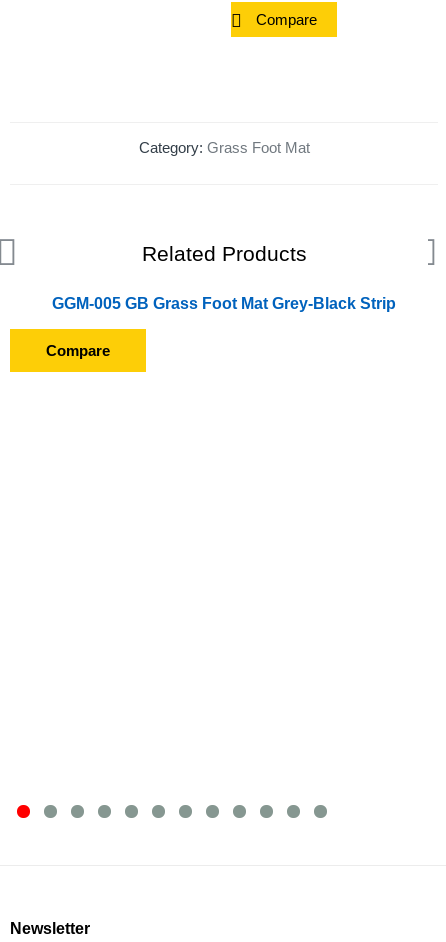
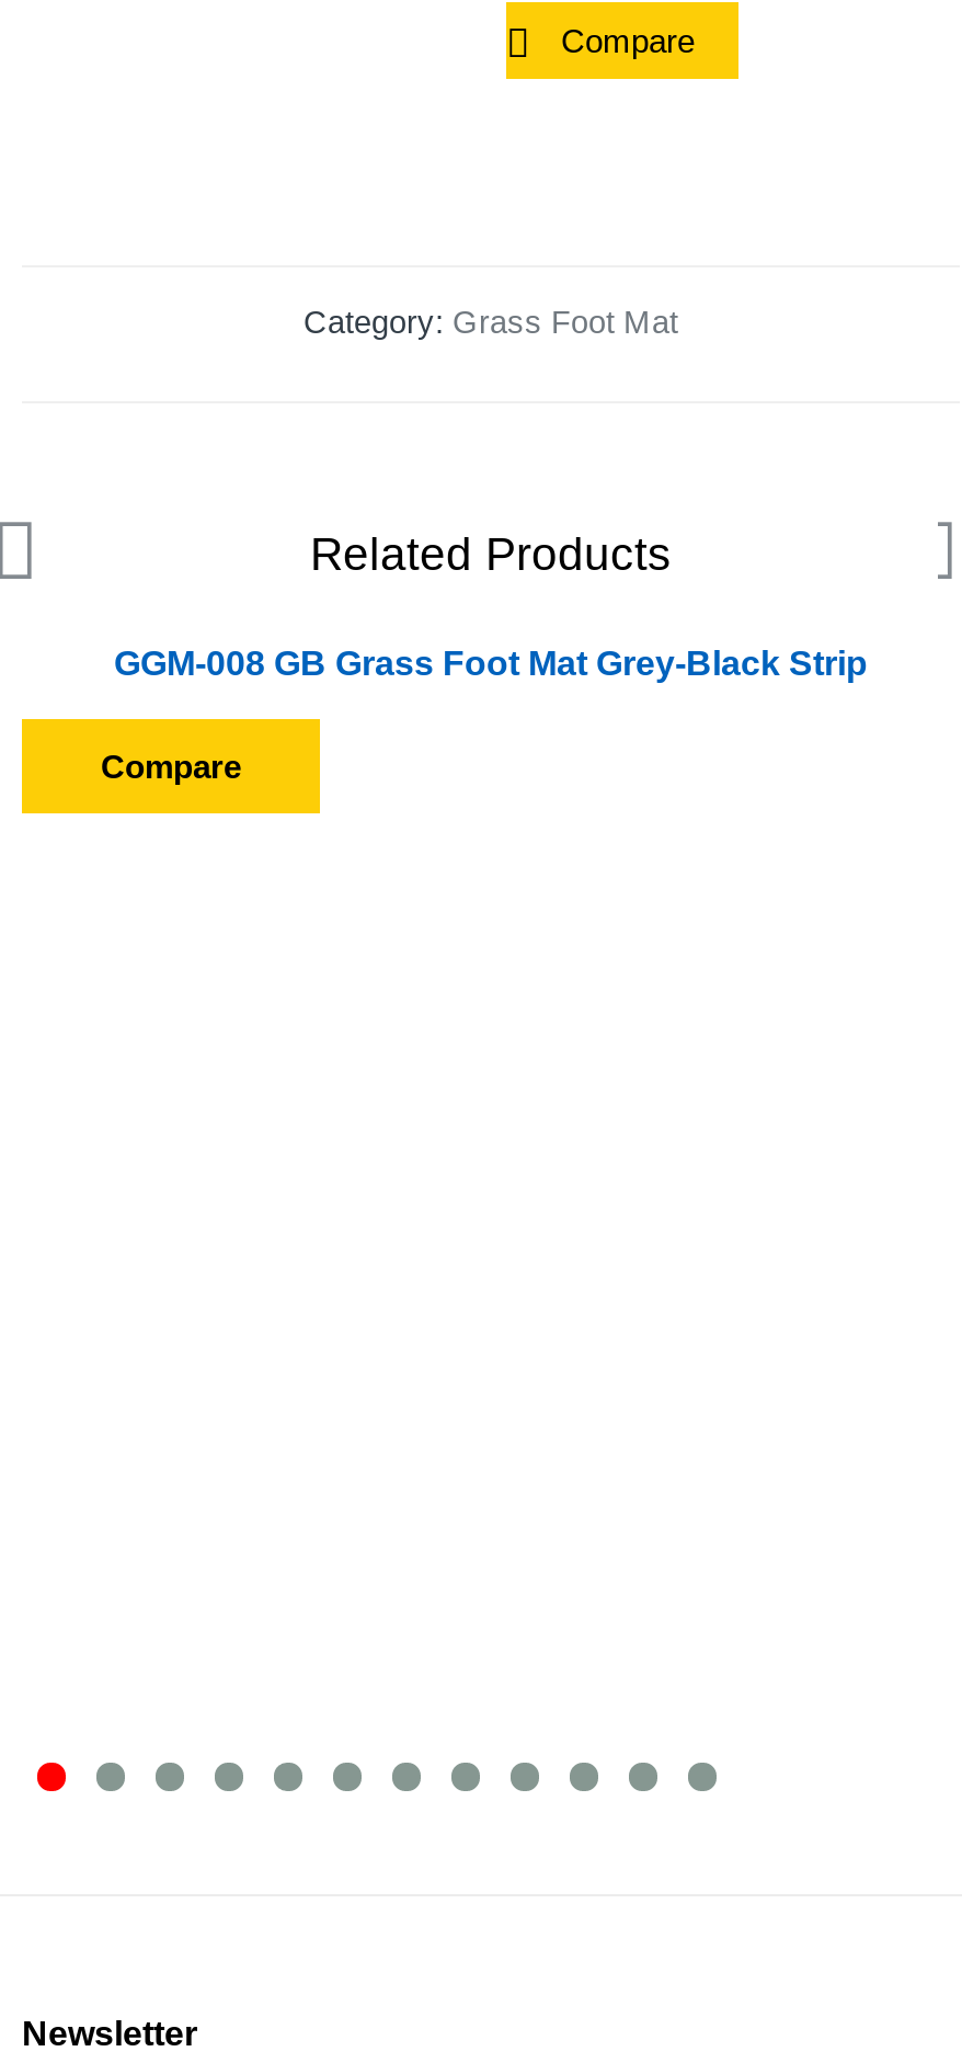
[52,295,396,312] GGM-005 GB Grass Foot Mat Grey-Black Strip -> [114,644,868,681] GGM-008 GB Grass Foot Mat Grey-Black Strip

